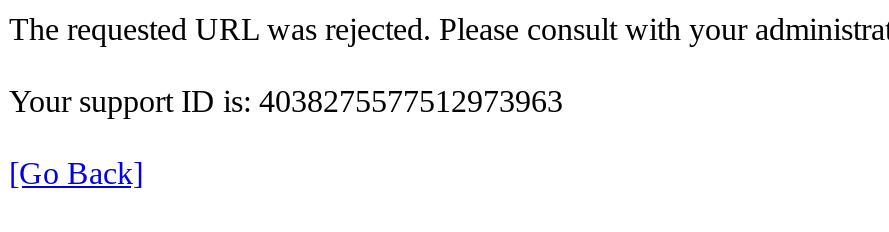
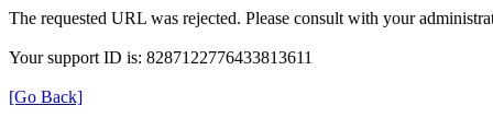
[9,84,563,118] Your support ID is: 4038275577512973963 -> [9,48,313,67] Your support ID is: 8287122776433813611

